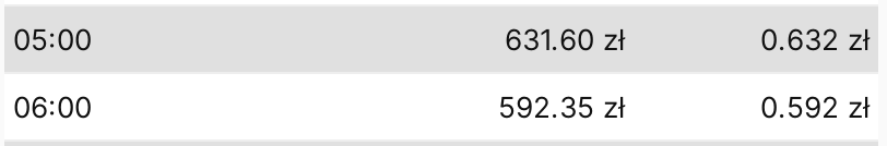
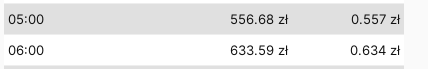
[505,22,625,57] 631.60 zł -> [230,11,288,27] 556.68 zł
[760,22,870,57] 0.632 zł -> [351,11,400,27] 0.557 zł
[498,89,625,124] 592.35 zł -> [230,42,288,58] 633.59 zł
[760,89,870,124] 0.592 zł -> [350,42,400,58] 0.634 zł

